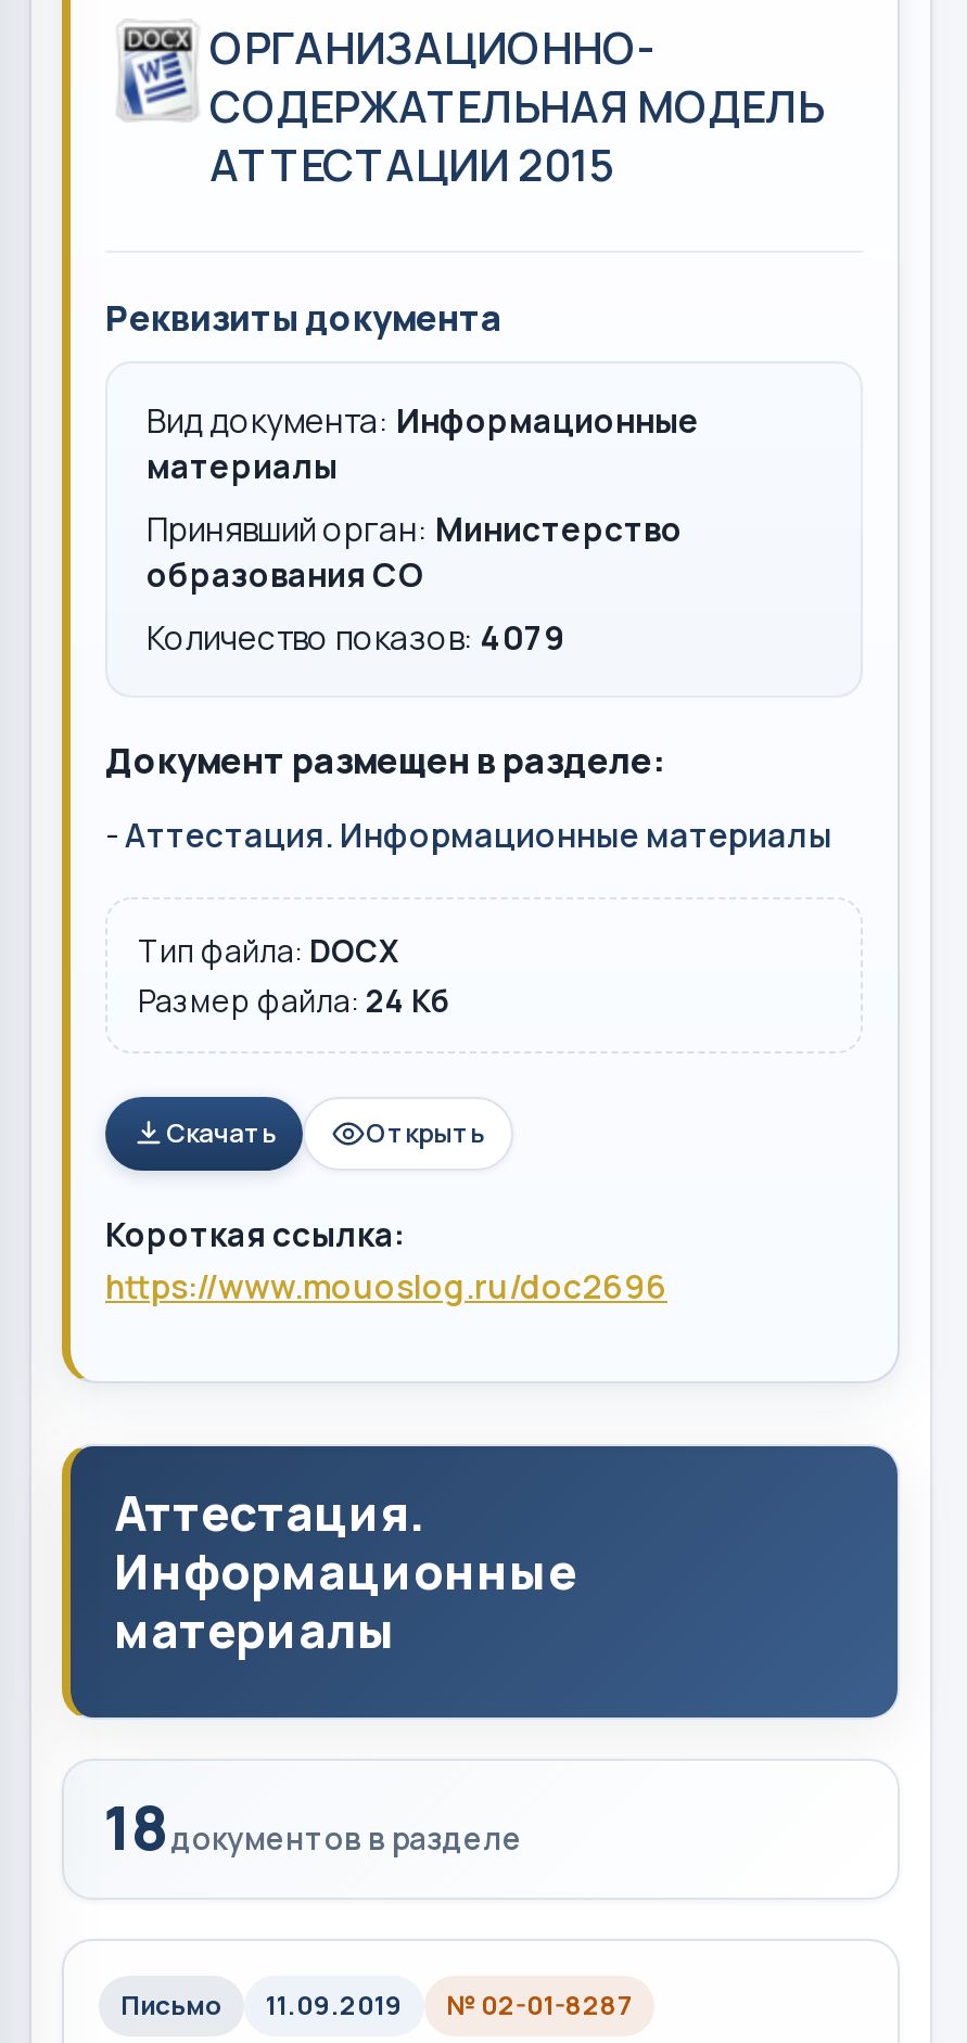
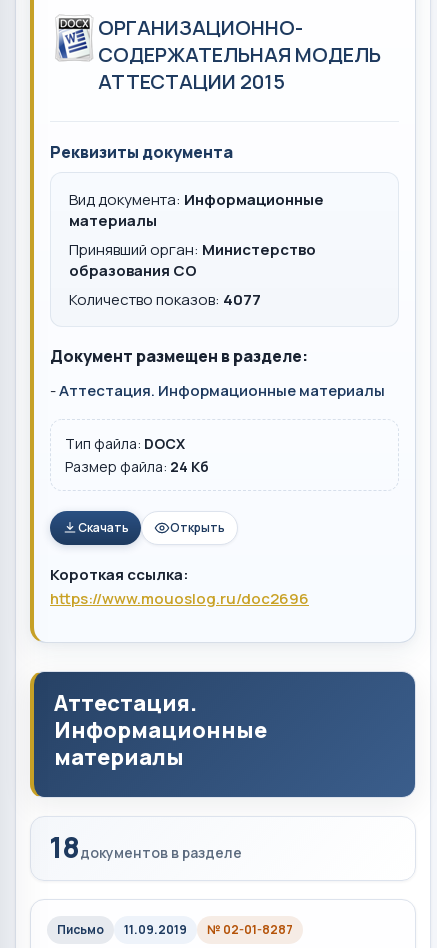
[147,615,565,661] Количество показов: 4079 -> [69,289,261,310] Количество показов: 4077

